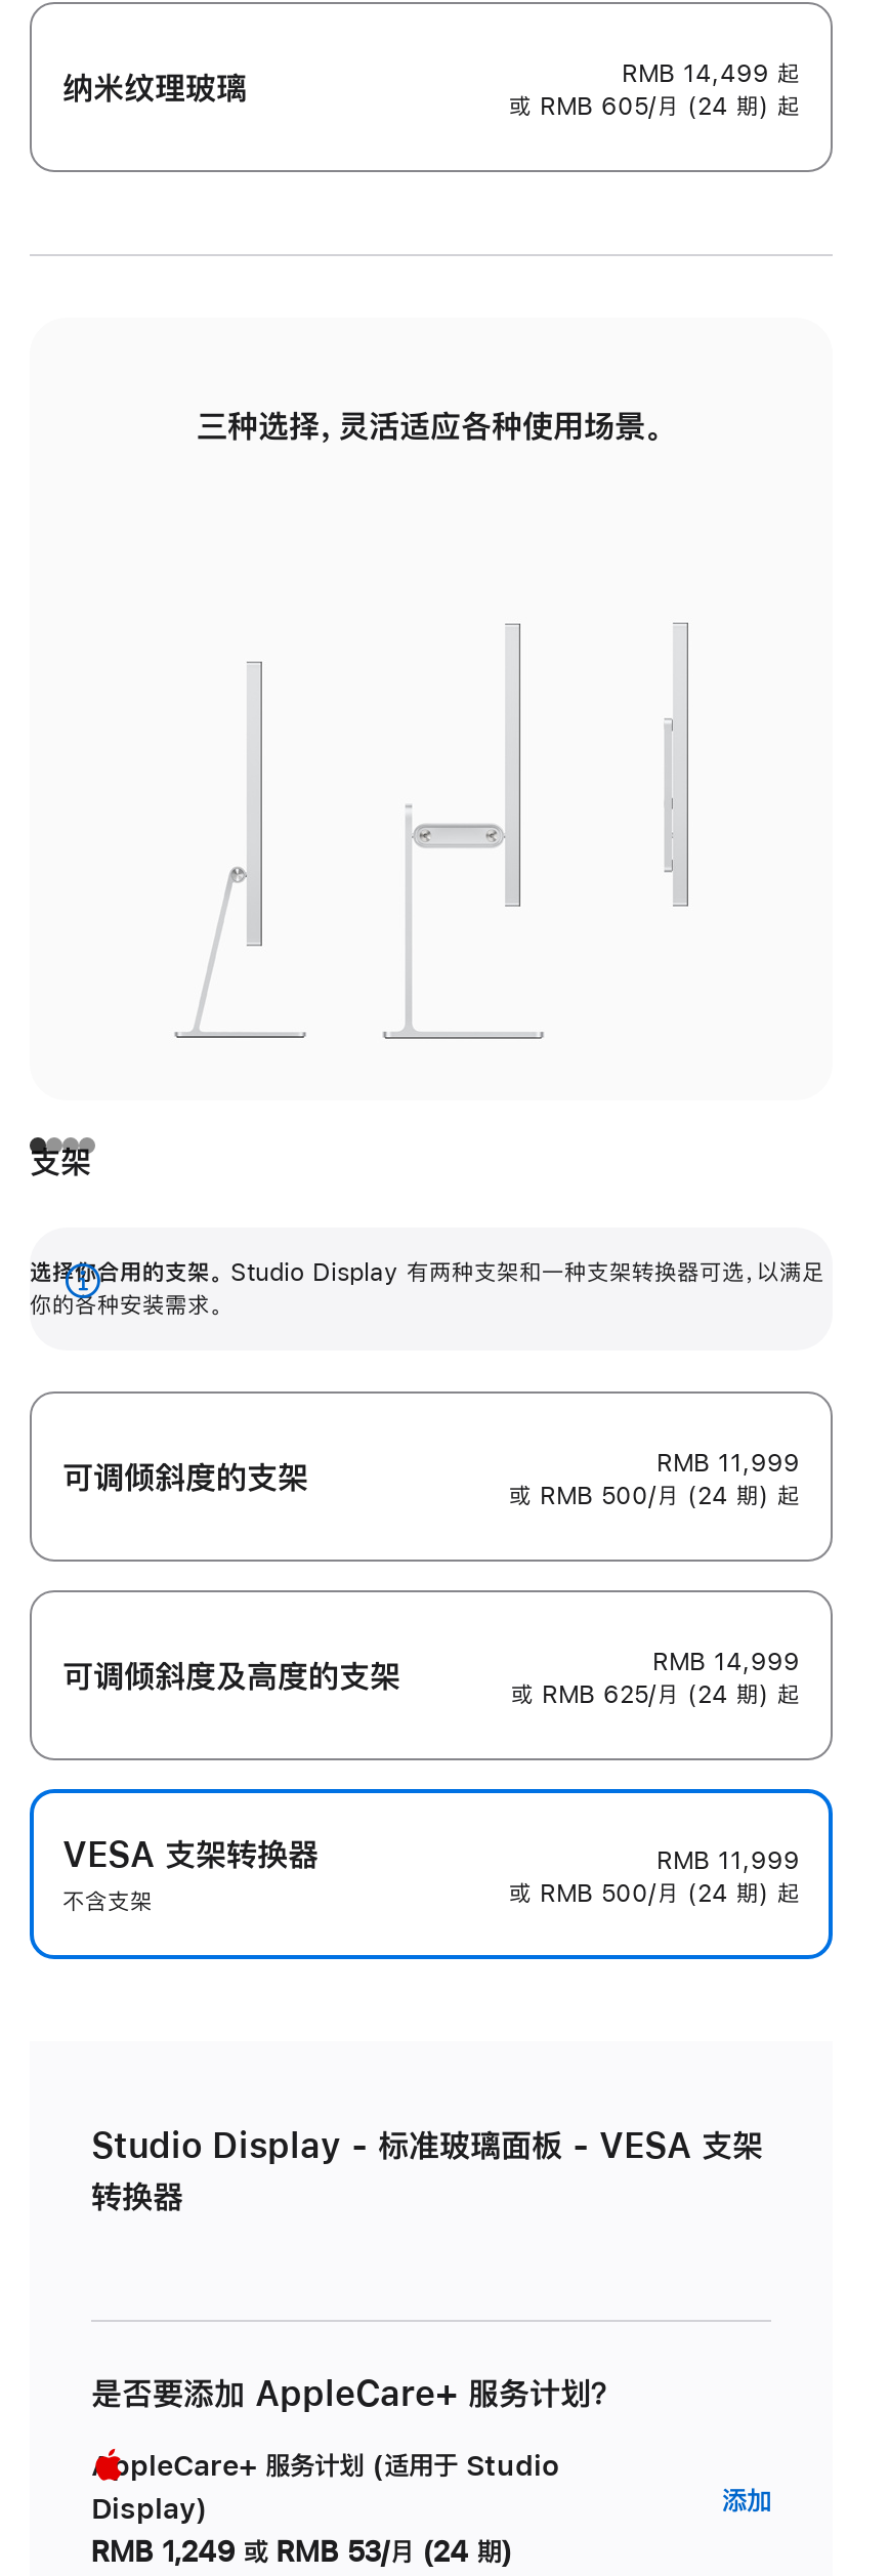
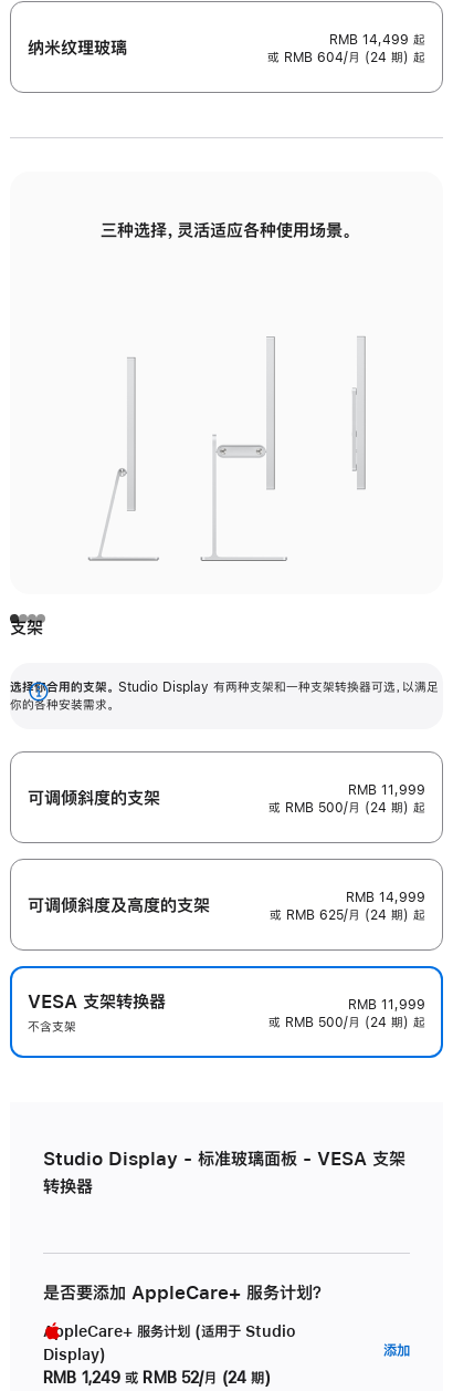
[509,95,800,119] 或 RMB 605/月 (24 期) 起 -> [267,51,425,64] 或 RMB 604/月 (24 期) 起
[91,2538,512,2566] RMB 1,249 或 RMB 53/月 (24 期) -> [43,1370,270,1386] RMB 1,249 或 RMB 52/月 (24 期)

